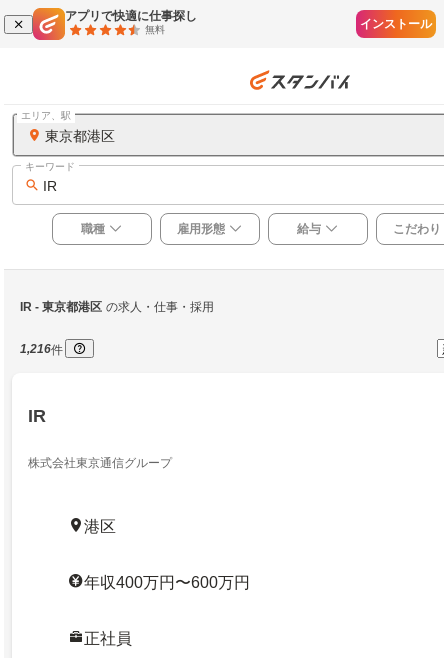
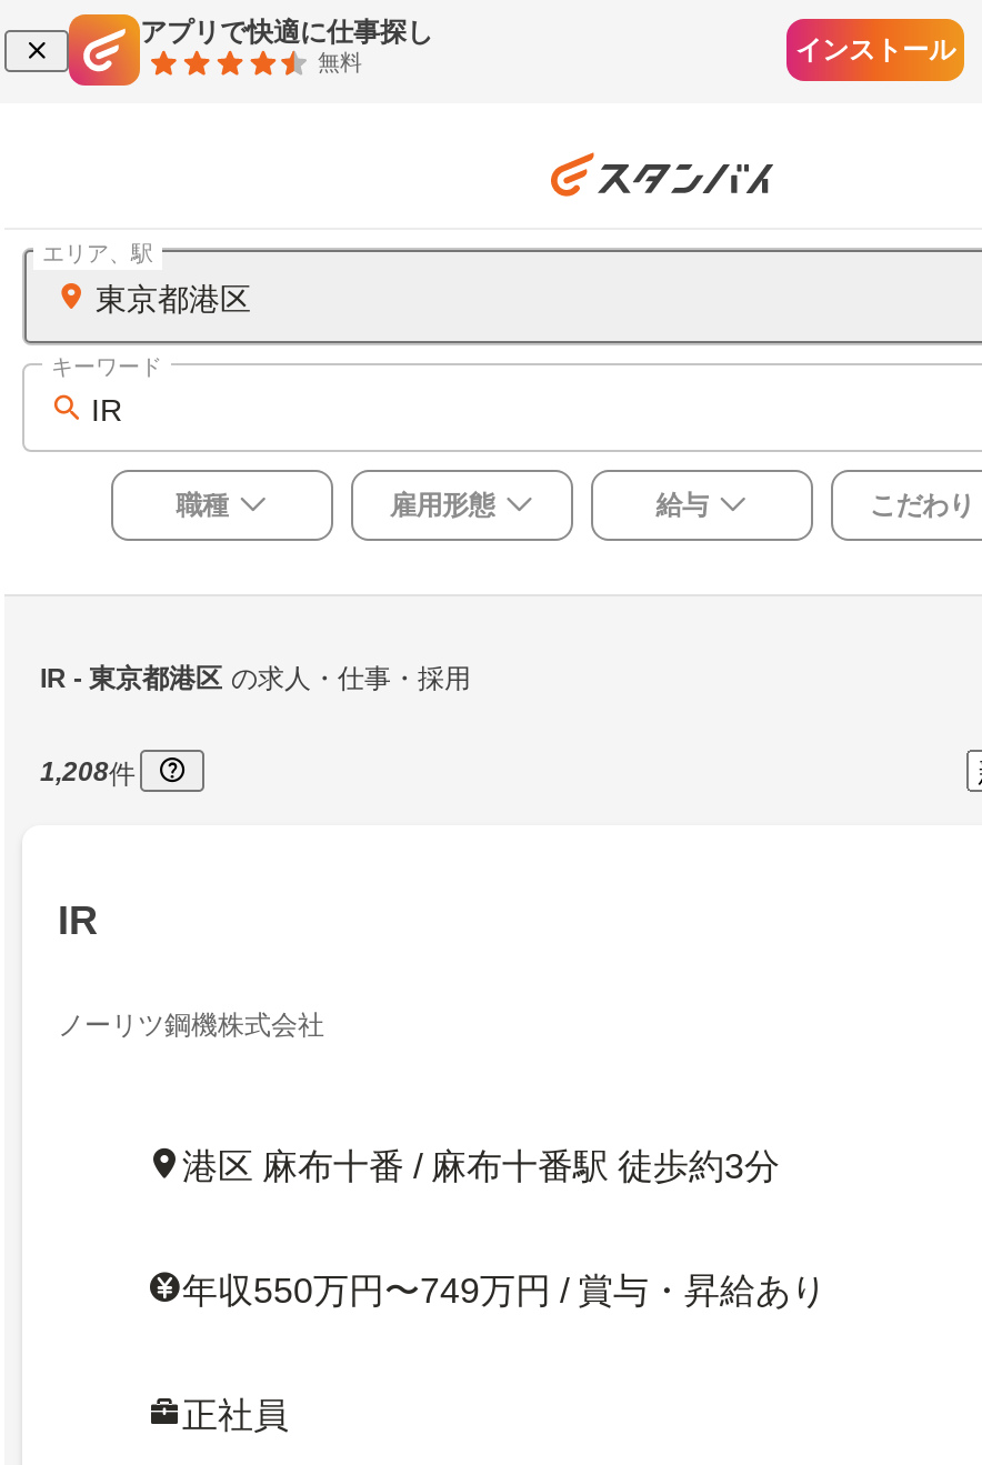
[20,342,63,357] 1,216件 -> [40,756,136,791] 1,208件
[28,456,172,470] 株式会社東京通信グループ -> [58,1009,324,1040] ノーリツ鋼機株式会社
[84,518,116,535] 港区 -> [182,1147,780,1185] 港区 麻布十番 / 麻布十番駅 徒歩約3分
[84,574,250,591] 年収400万円〜600万円 -> [182,1271,826,1309] 年収550万円〜749万円 / 賞与・昇給あり

